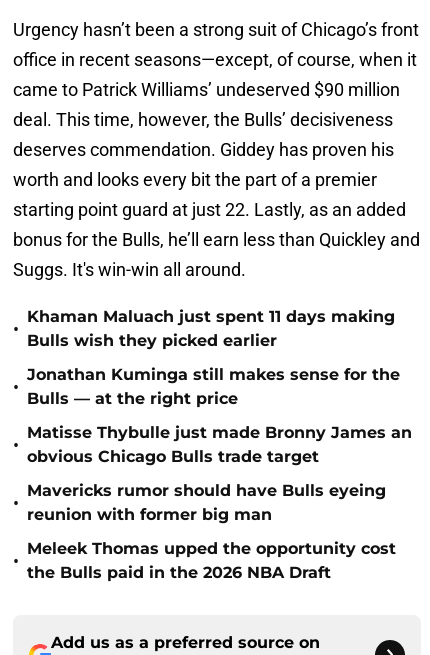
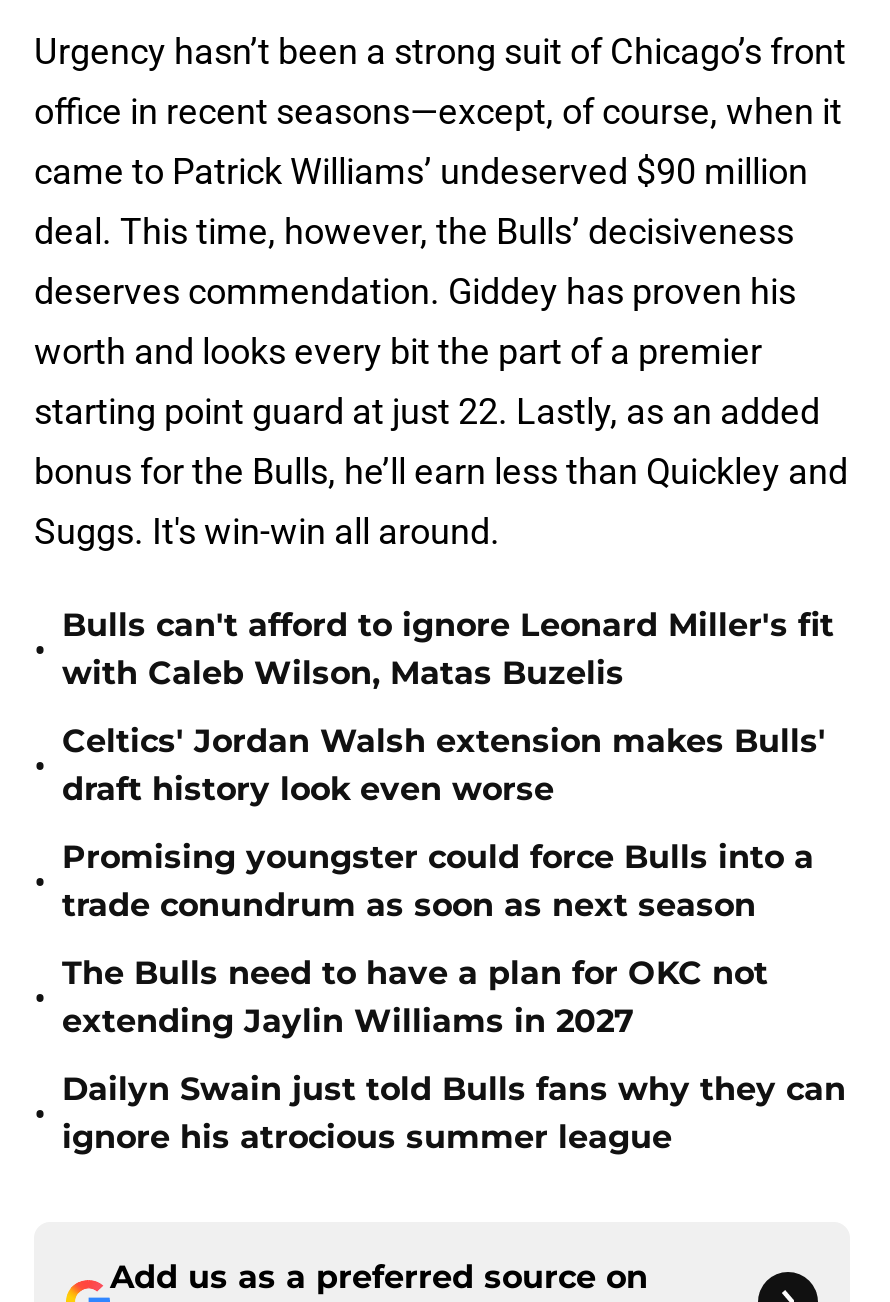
[27,307,395,350] Khaman Maluach just spent 11 days making | Bulls wish they picked earlier -> [62,606,834,692] Bulls can't afford to ignore Leonard Miller's fit | with Caleb Wilson, Matas Buzelis
[27,365,400,408] Jonathan Kuminga still makes sense for the | Bulls — at the right price -> [62,722,826,808] Celtics' Jordan Walsh extension makes Bulls' | draft history look even worse
[27,423,412,466] Matisse Thybulle just made Bronny James an | obvious Chicago Bulls trade target -> [62,838,814,924] Promising youngster could force Bulls into a | trade conundrum as soon as next season
[27,481,386,524] Mavericks rumor should have Bulls eyeing | reunion with former big man -> [62,954,768,1040] The Bulls need to have a plan for OKC not | extending Jaylin Williams in 2027
[27,539,396,582] Meleek Thomas upped the opportunity cost | the Bulls paid in the 2026 NBA Draft -> [62,1070,846,1156] Dailyn Swain just told Bulls fans why they can | ignore his atrocious summer league

